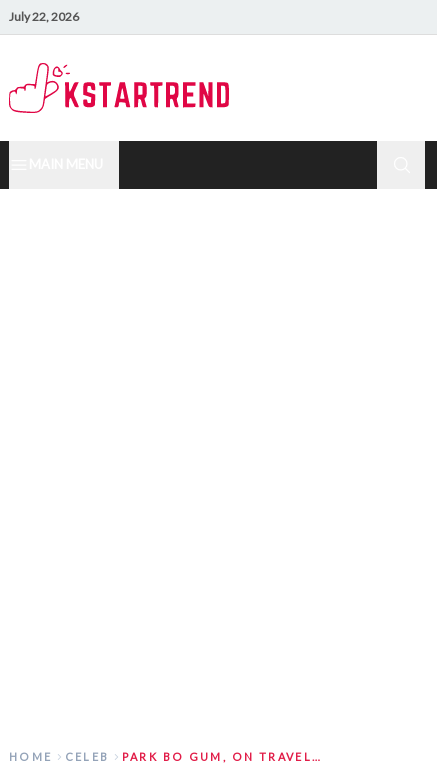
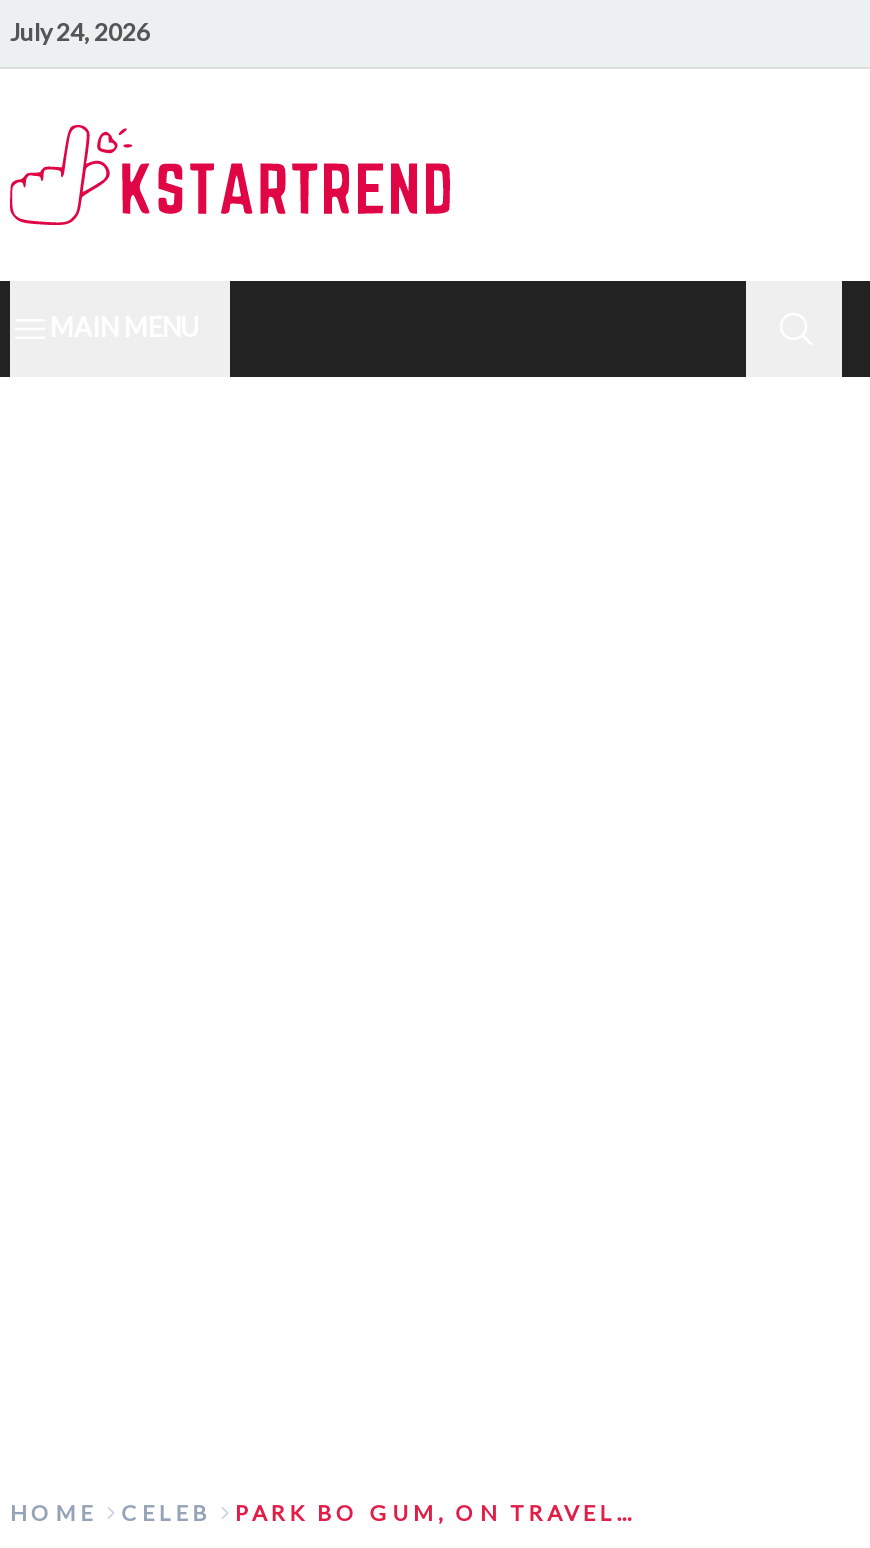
[9,8,79,23] July 22, 2026 -> [10,16,150,46] July 24, 2026

